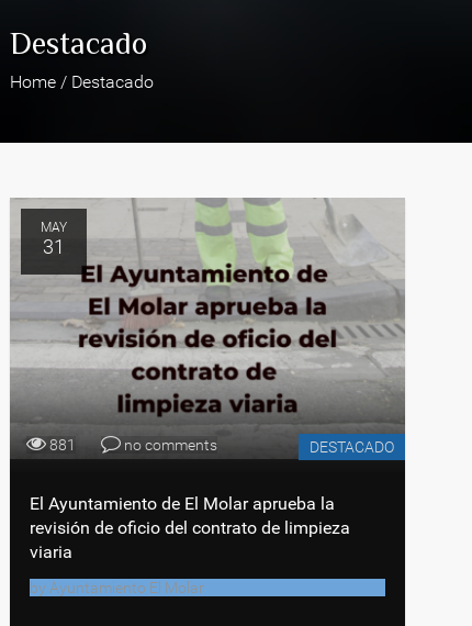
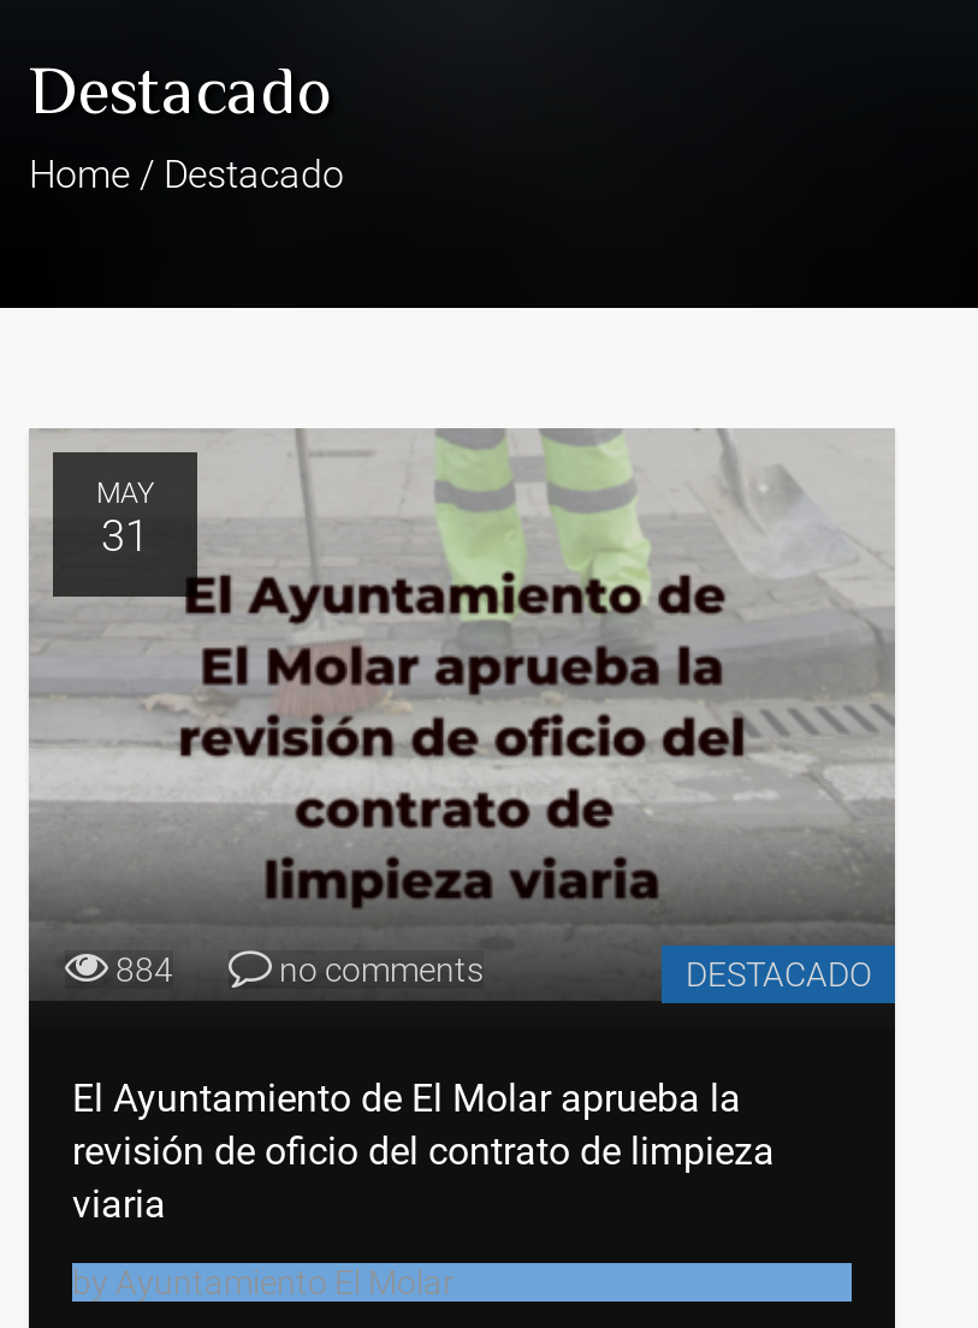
[46,436,76,454] 881 -> [108,950,173,989] 884

